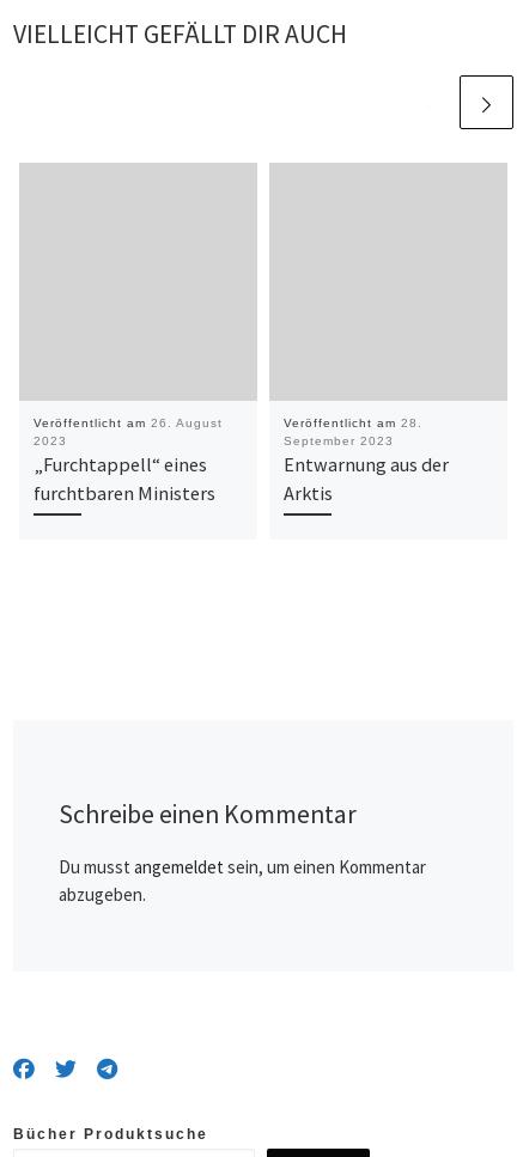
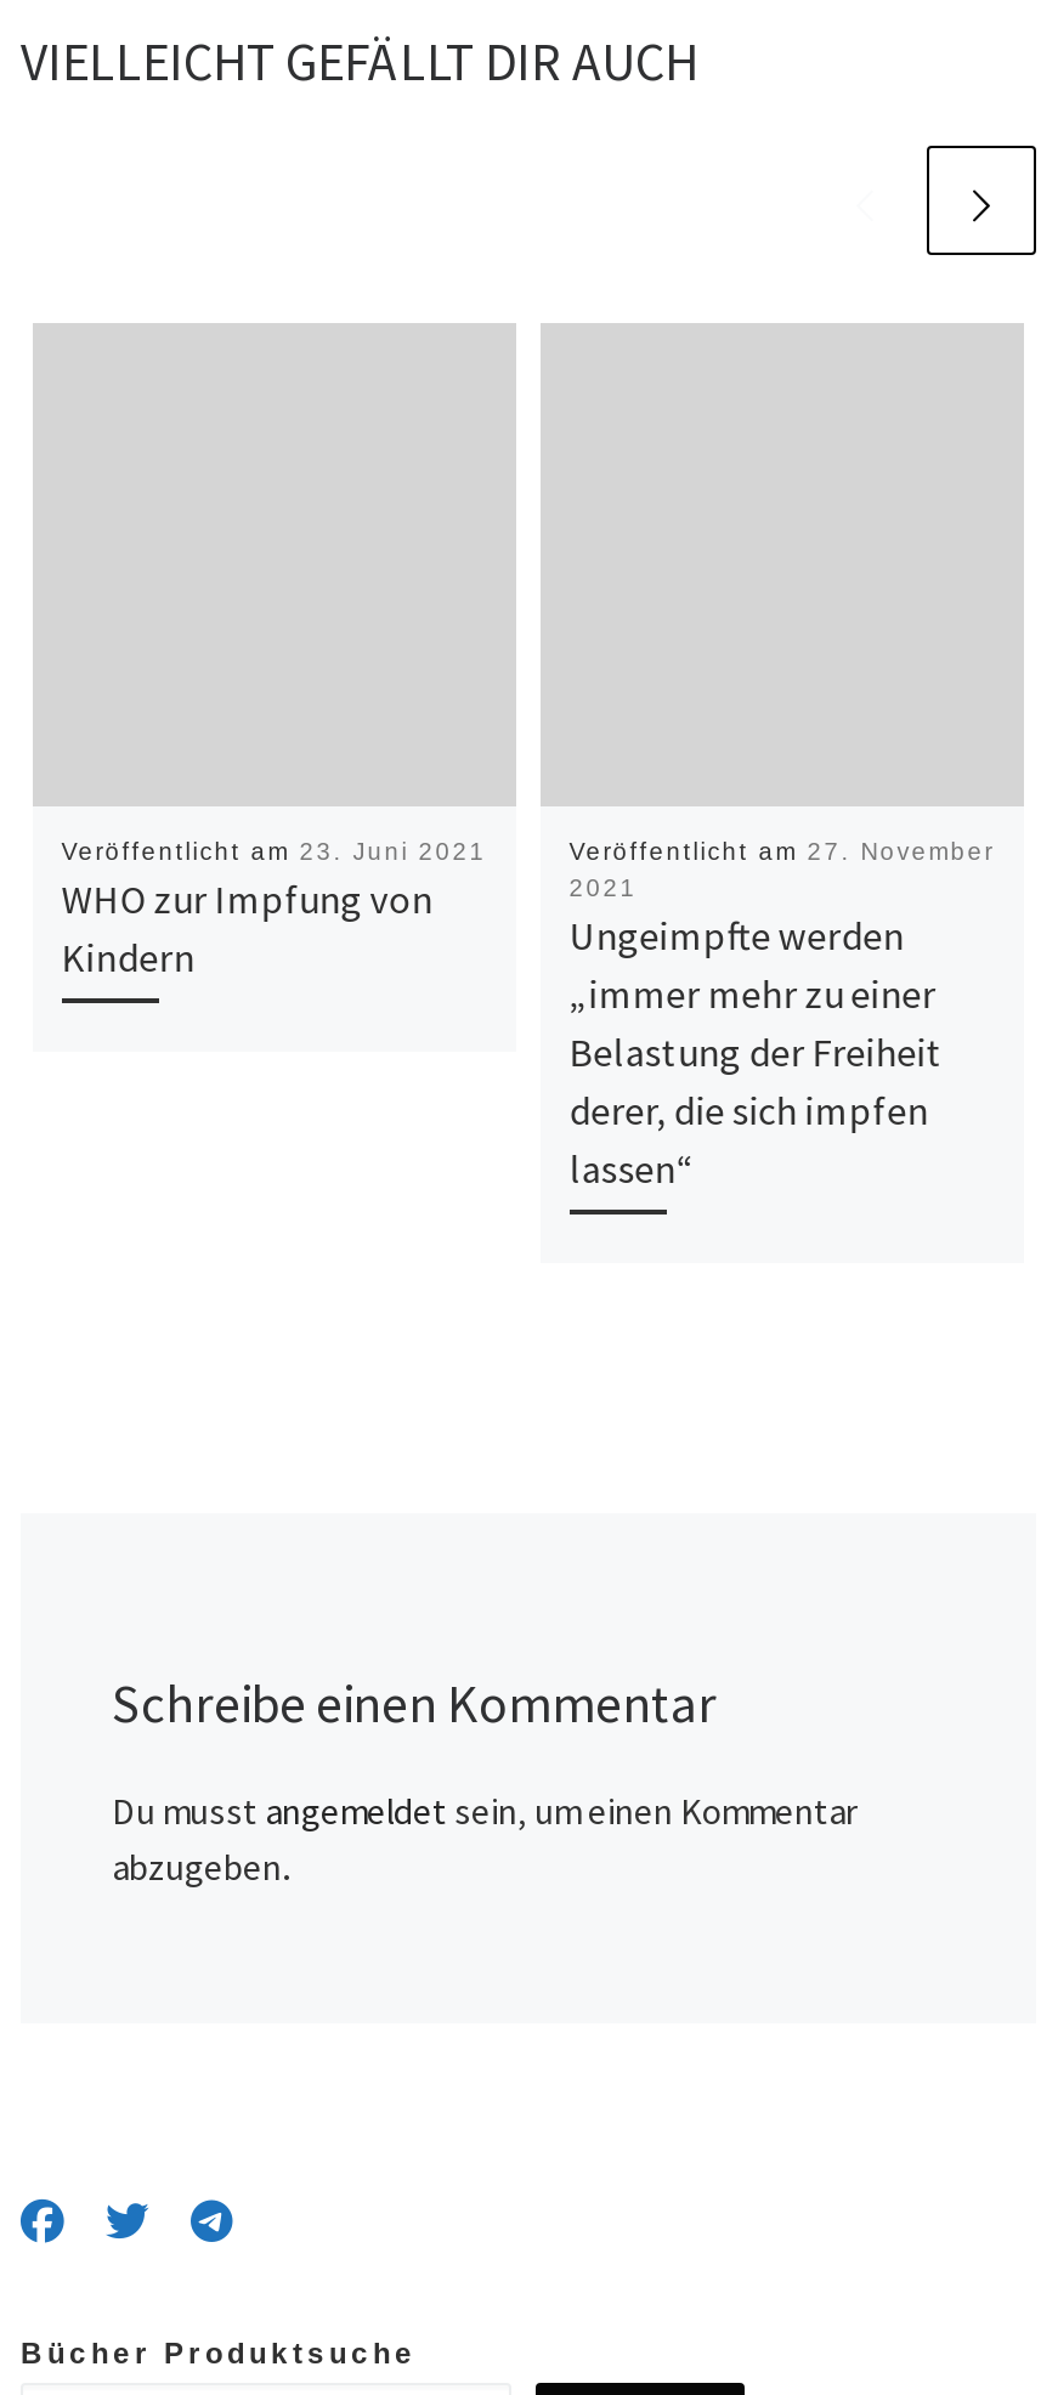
[33,417,222,506] Veröffentlicht am 26. August | 2023 | „Furchtappell“ eines | furchtbaren Ministers -> [61,839,486,983] Veröffentlicht am 23. Juni 2021 | WHO zur Impfung von | Kindern
[283,417,448,506] Veröffentlicht am 28. | September 2023 | Entwarnung aus der | Arktis -> [569,839,994,1194] Veröffentlicht am 27. November | 2021 | Ungeimpfte werden | „immer mehr zu einer | Belastung der Freiheit | derer, die sich impfen | lassen“

